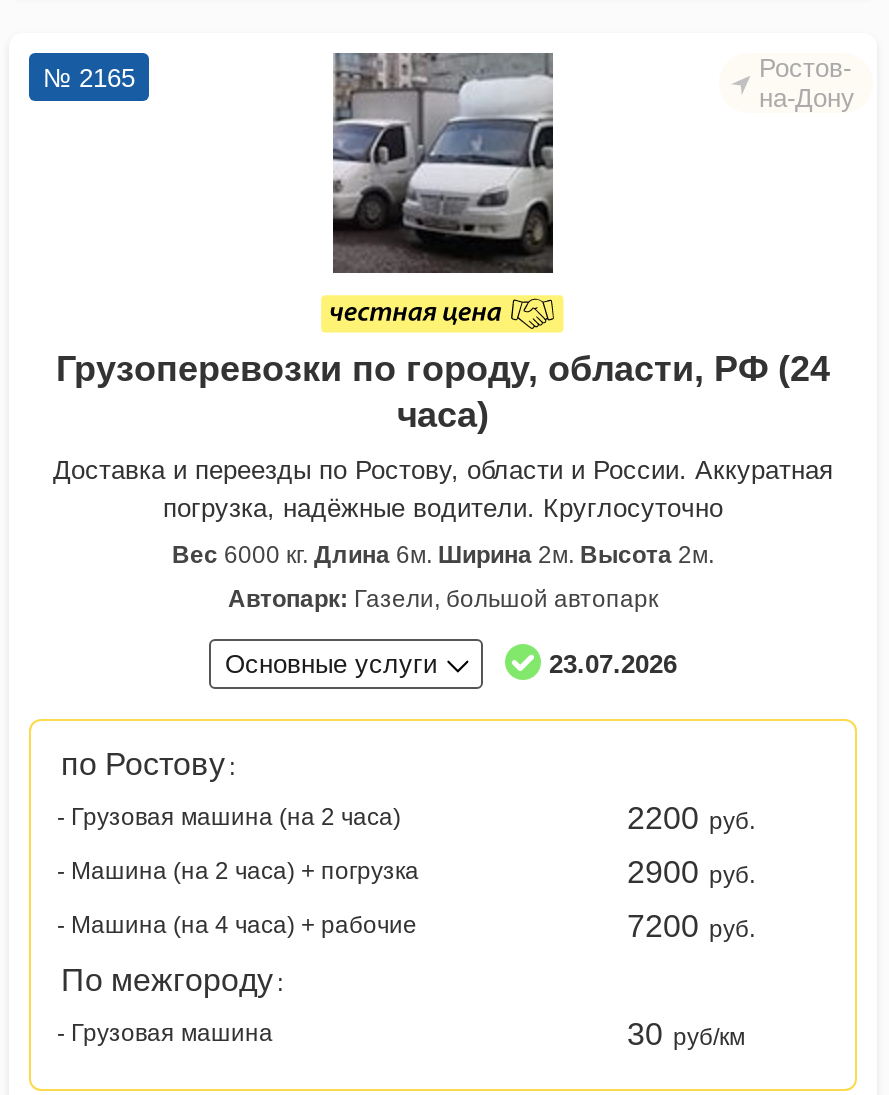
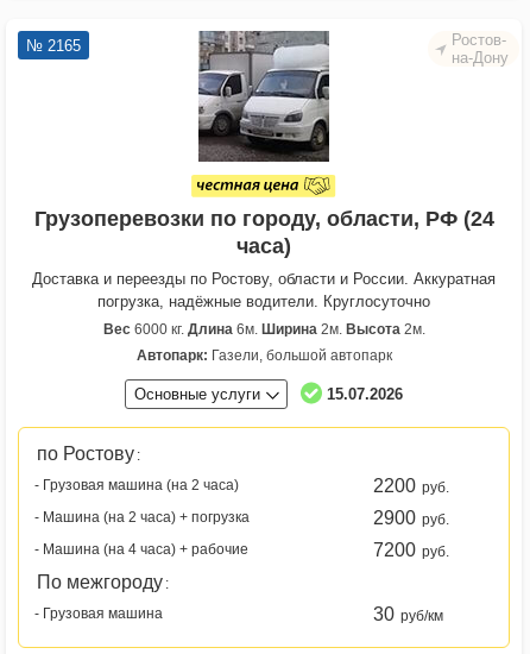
[549,649,677,679] 23.07.2026 -> [327,386,403,403] 15.07.2026

